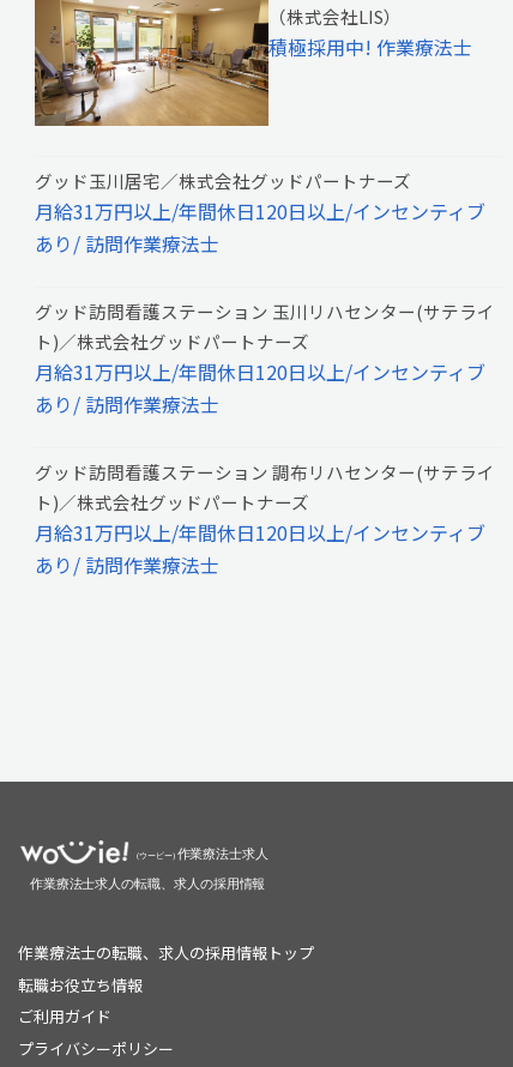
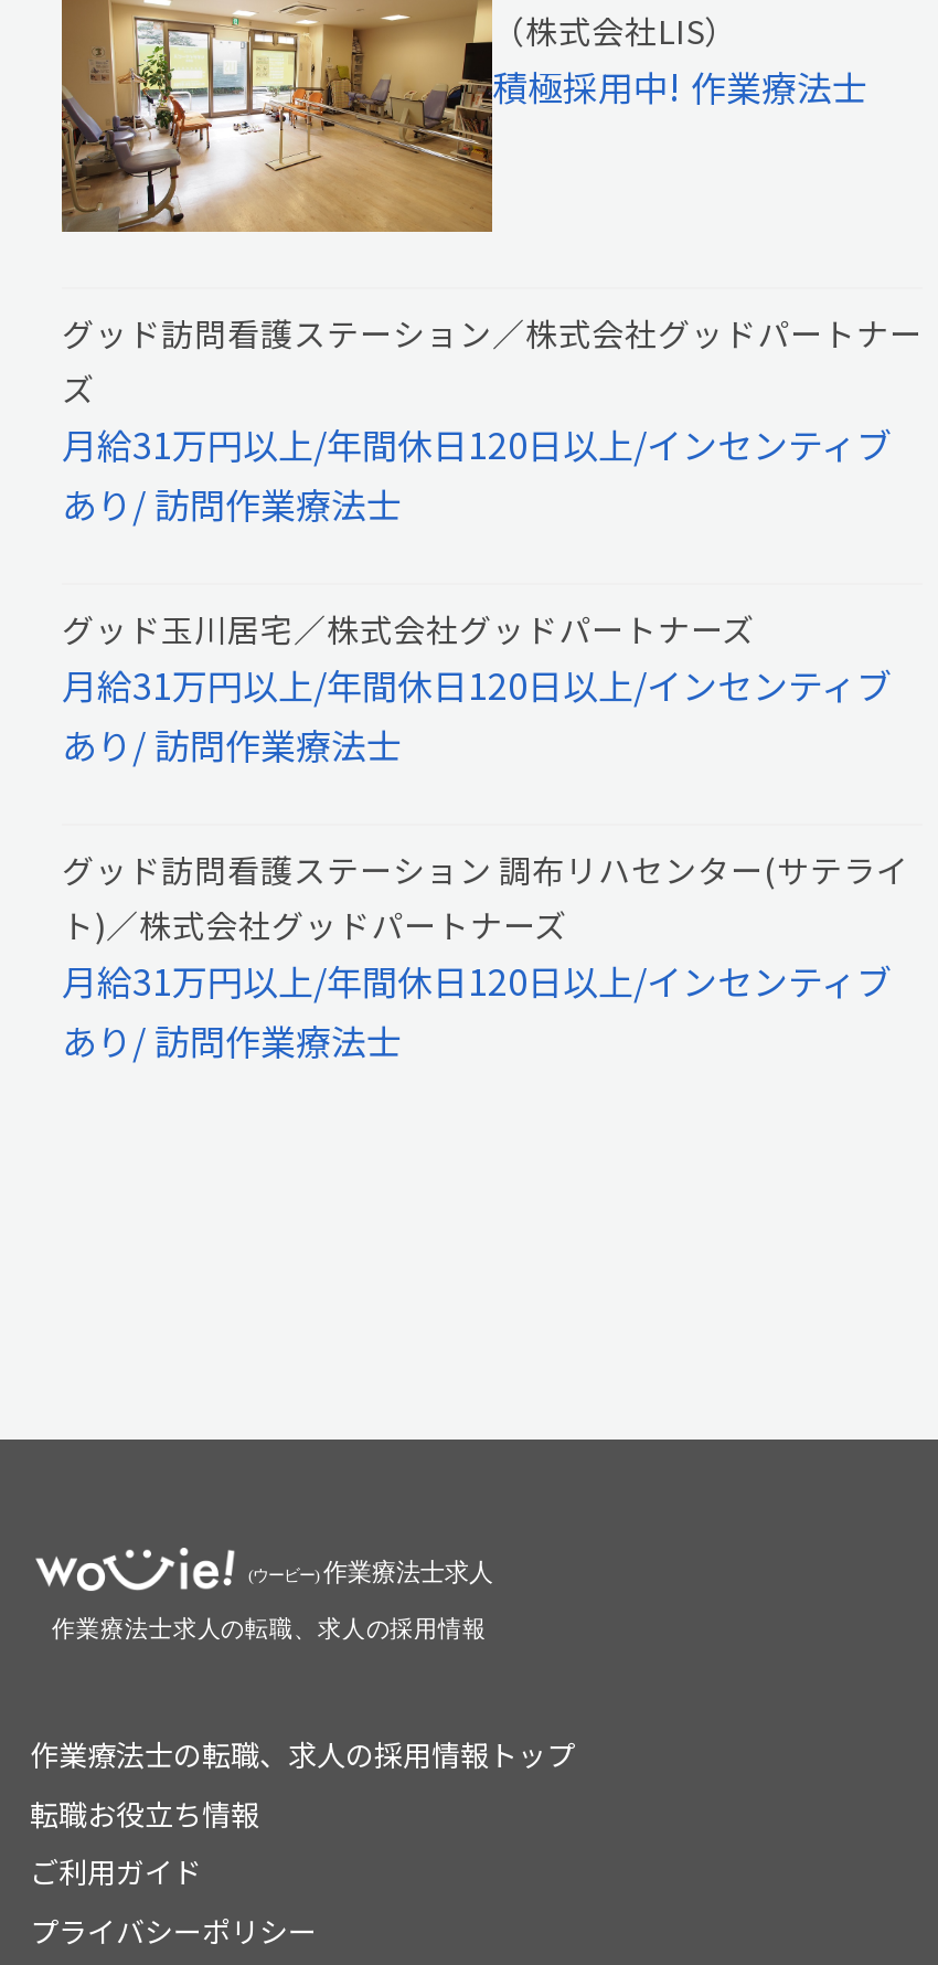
none -> [62,309,923,411] グッド訪問看護ステーション／株式会社グッドパートナー | ズ
moved [35,168,411,193] -> [62,605,755,652]: グッド玉川居宅／株式会社グッドパートナーズ
moved [35,197,485,258] -> [62,418,892,530]: 月給31万円以上/年間休日120日以上/インセンティブ | あり/ 訪問作業療法士
[35,299,495,354] グッド訪問看護ステーション 玉川リハセンター(サテライ | ト)／株式会社グッドパートナーズ -> none

